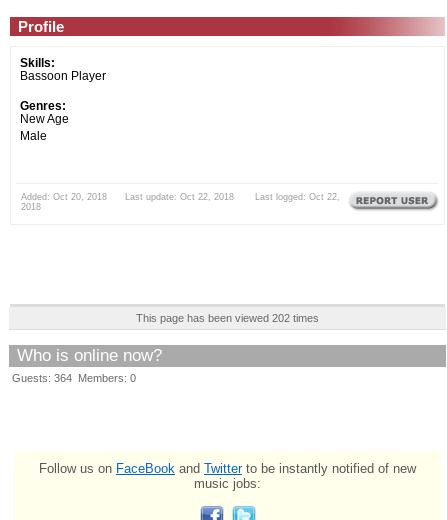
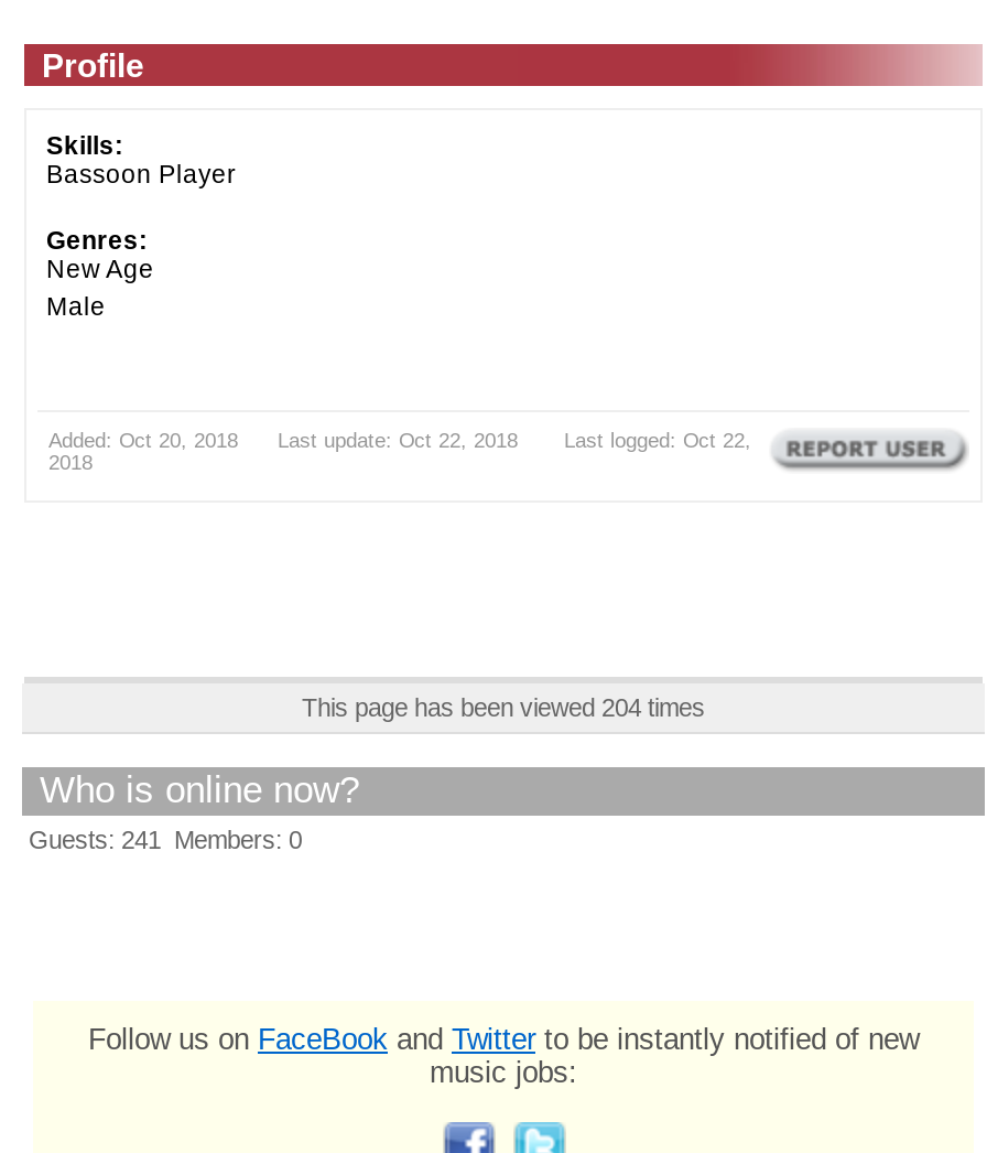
[136,312,319,324] This page has been viewed 202 times -> [302,694,705,721] This page has been viewed 204 times
[12,372,136,384] Guests: 364 Members: 0 -> [29,827,302,853] Guests: 241 Members: 0

